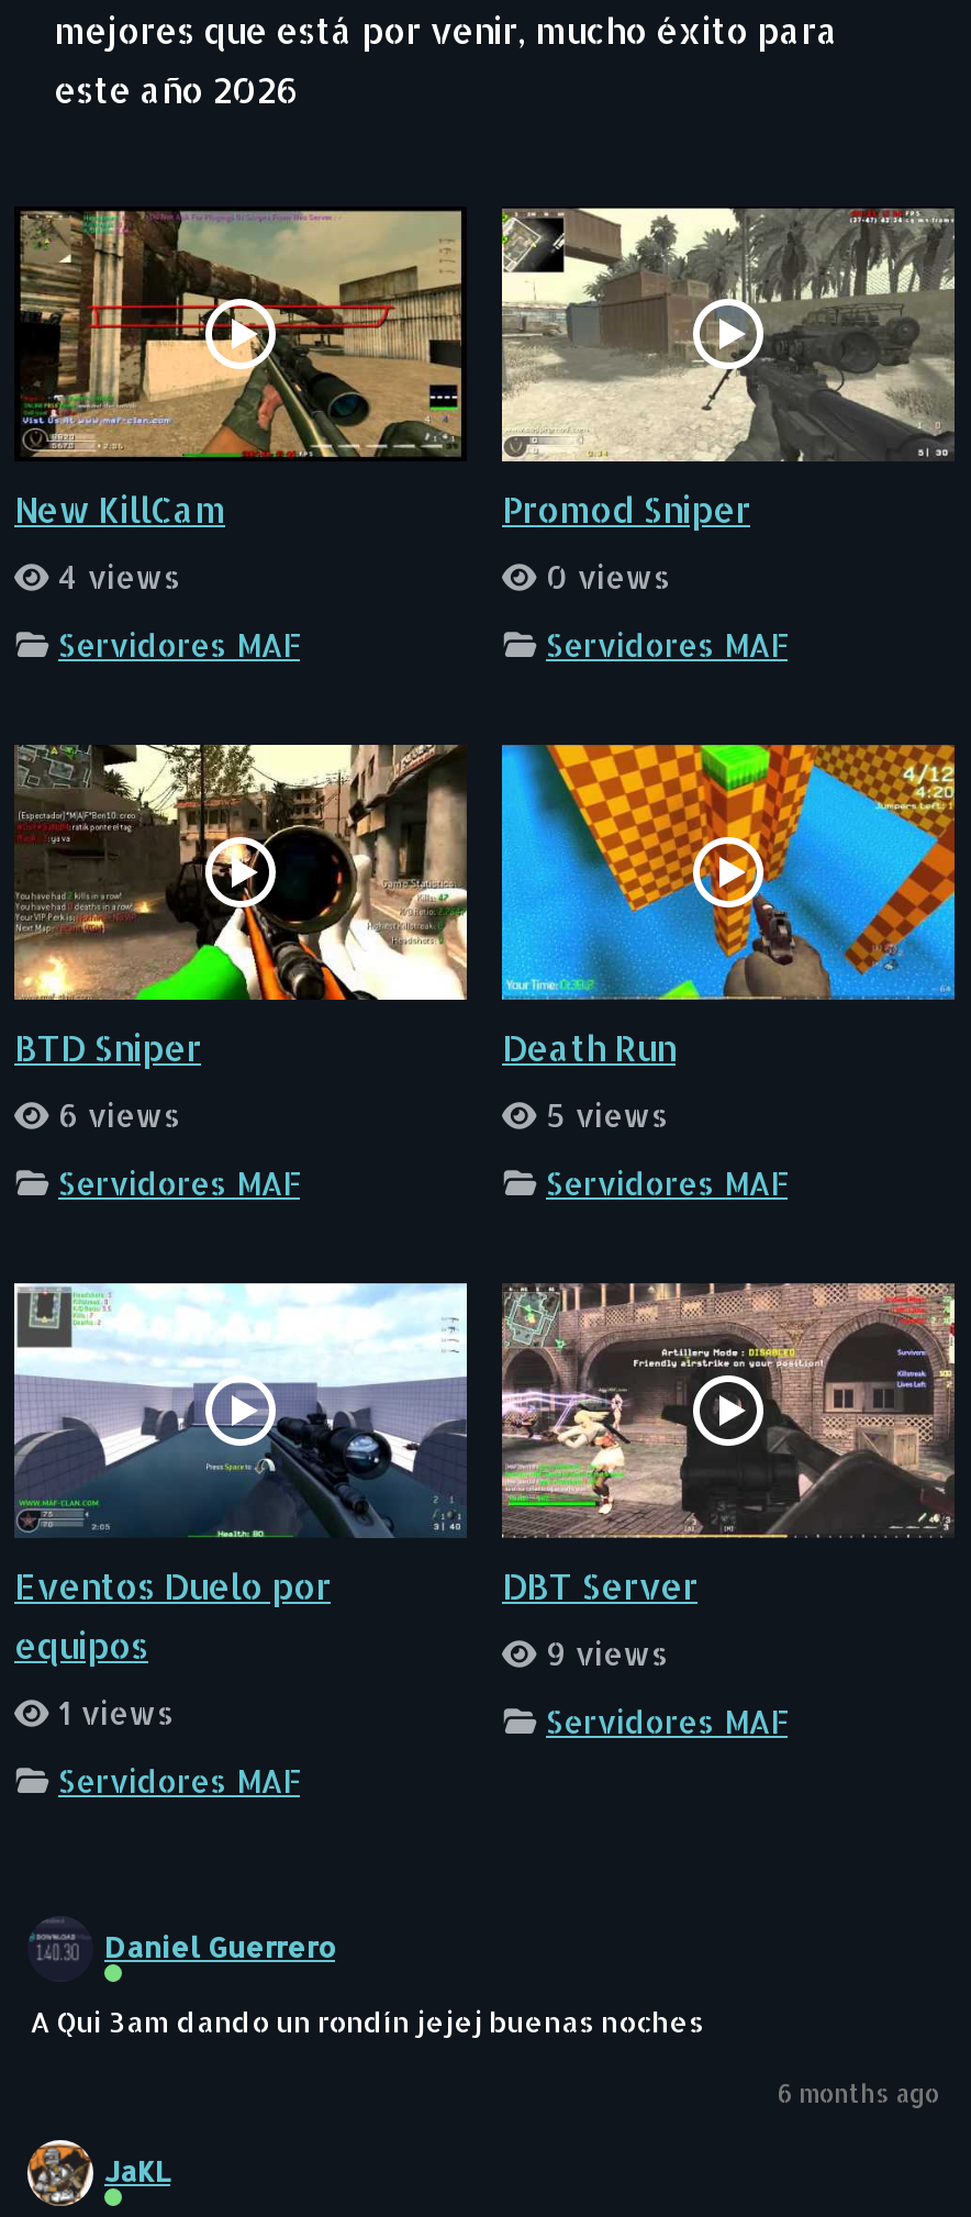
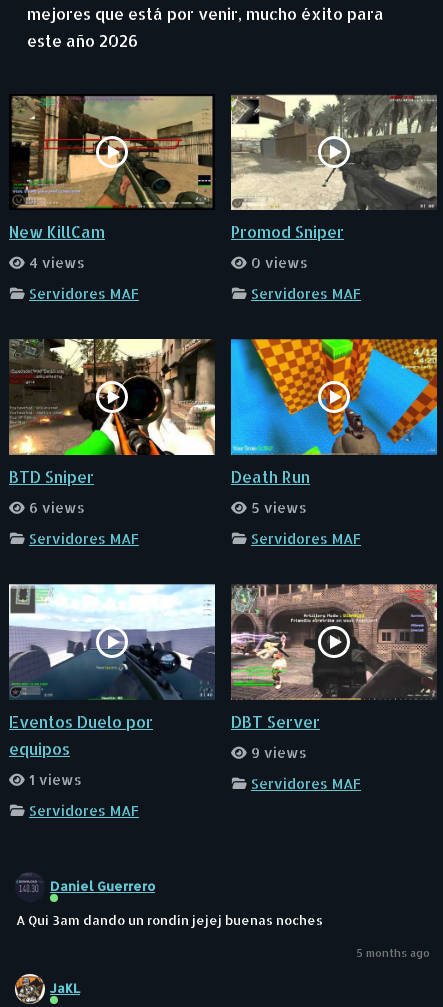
[777,2075,939,2108] 6 months ago -> [356,945,430,960] 5 months ago

